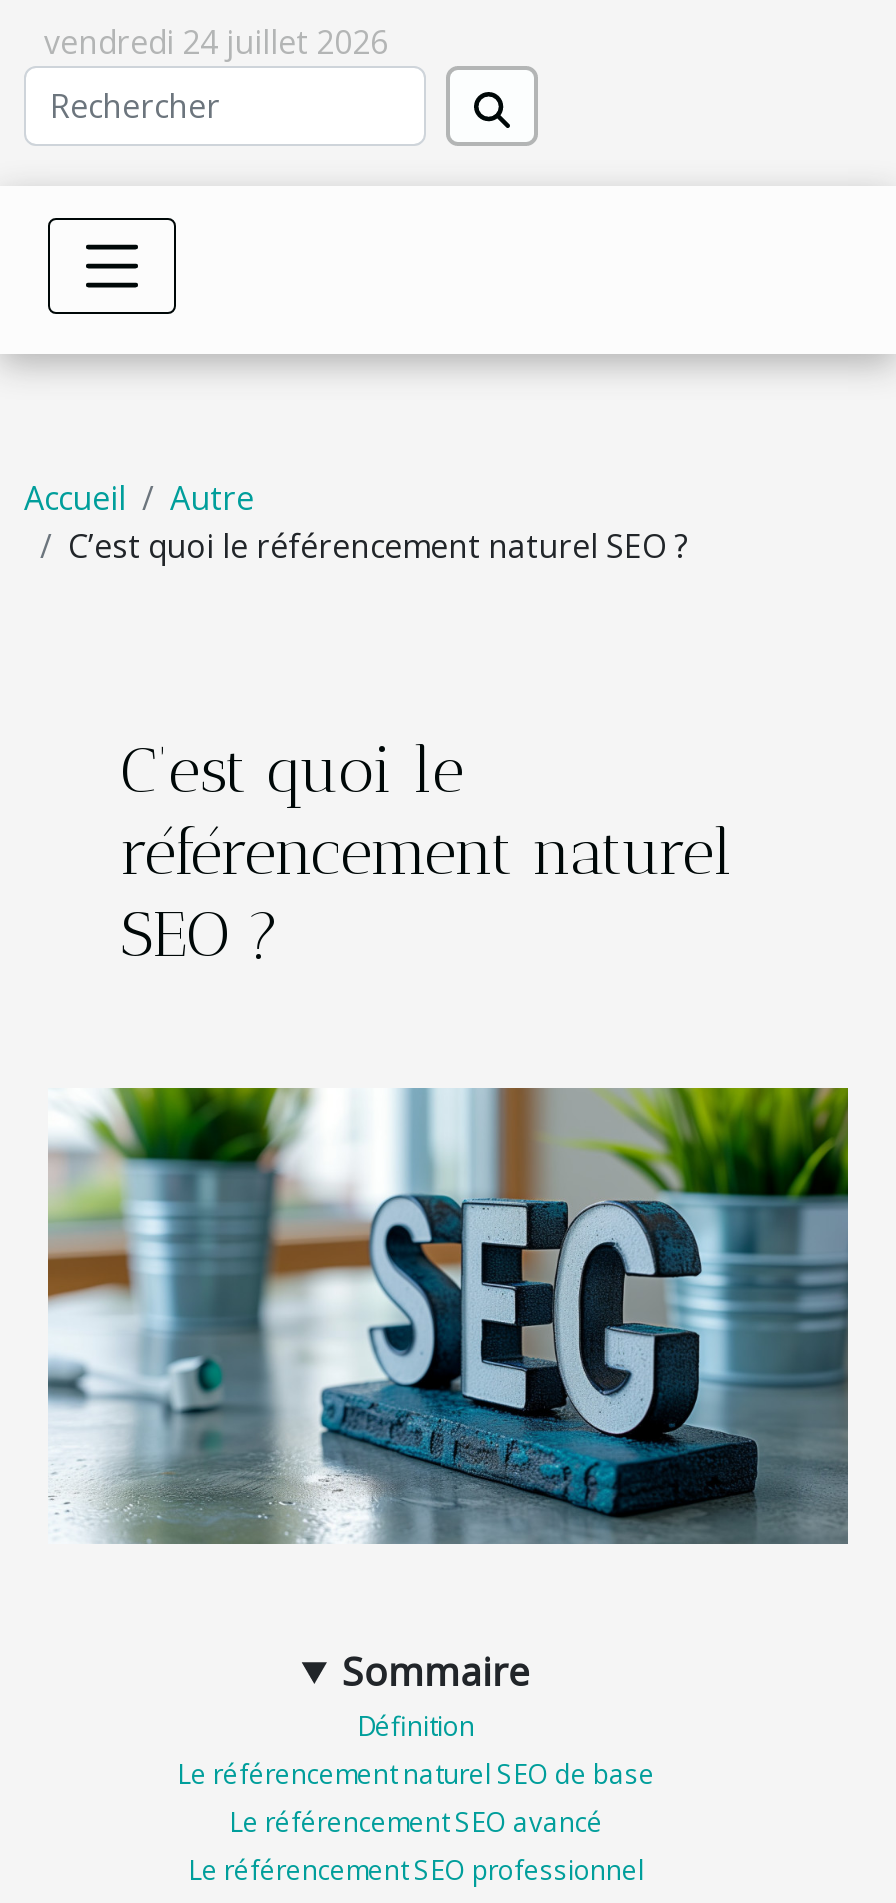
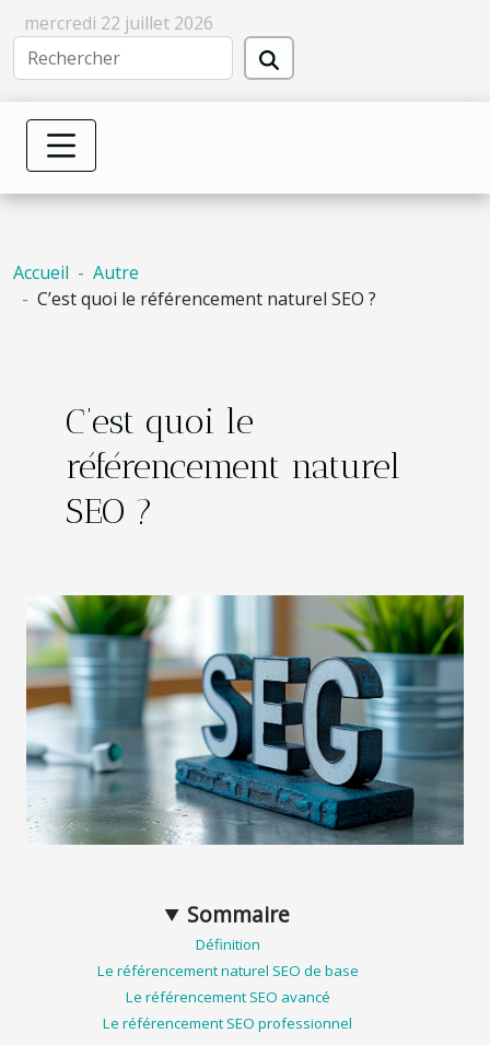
[44,20,388,64] vendredi 24 juillet 2026 -> [24,11,213,35] mercredi 22 juillet 2026

